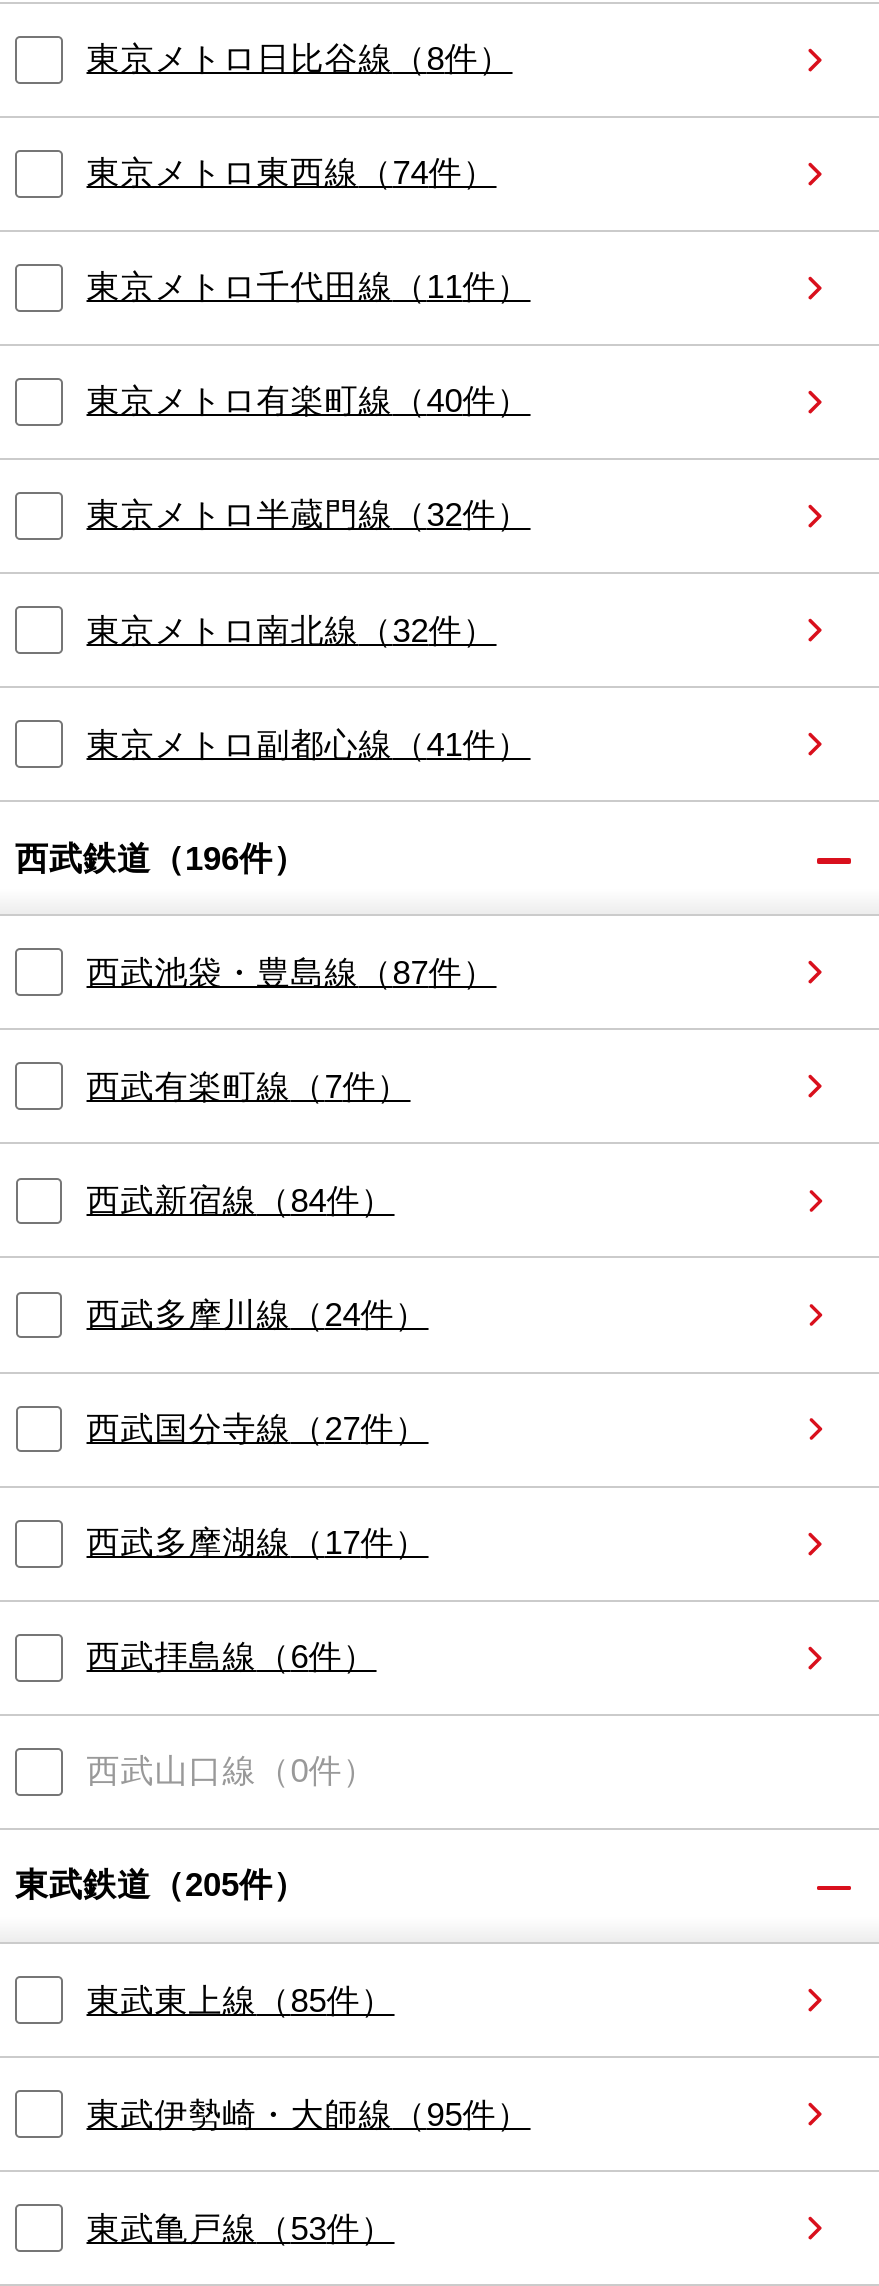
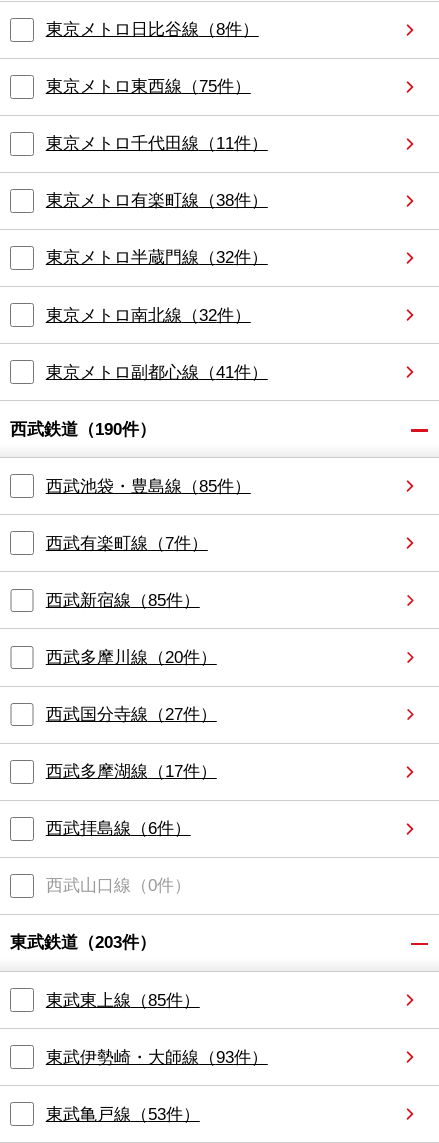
[87,155,497,193] 東京メトロ東西線（74件） -> [46,77,251,96] 東京メトロ東西線（75件）
[87,383,531,421] 東京メトロ有楽町線（40件） -> [46,191,268,210] 東京メトロ有楽町線（38件）
[15,839,307,877] 西武鉄道（196件） -> [10,420,156,439] 西武鉄道（190件）
[87,954,497,992] 西武池袋・豊島線（87件） -> [46,477,251,496] 西武池袋・豊島線（85件）
[87,1182,395,1220] 西武新宿線（84件） -> [46,591,200,610] 西武新宿線（85件）
[87,1296,429,1334] 西武多摩川線（24件） -> [46,648,217,667] 西武多摩川線（20件）
[15,1867,307,1905] 東武鉄道（205件） -> [10,933,156,952] 東武鉄道（203件）
[87,2095,531,2133] 東武伊勢崎・大師線（95件） -> [46,1047,268,1066] 東武伊勢崎・大師線（93件）

